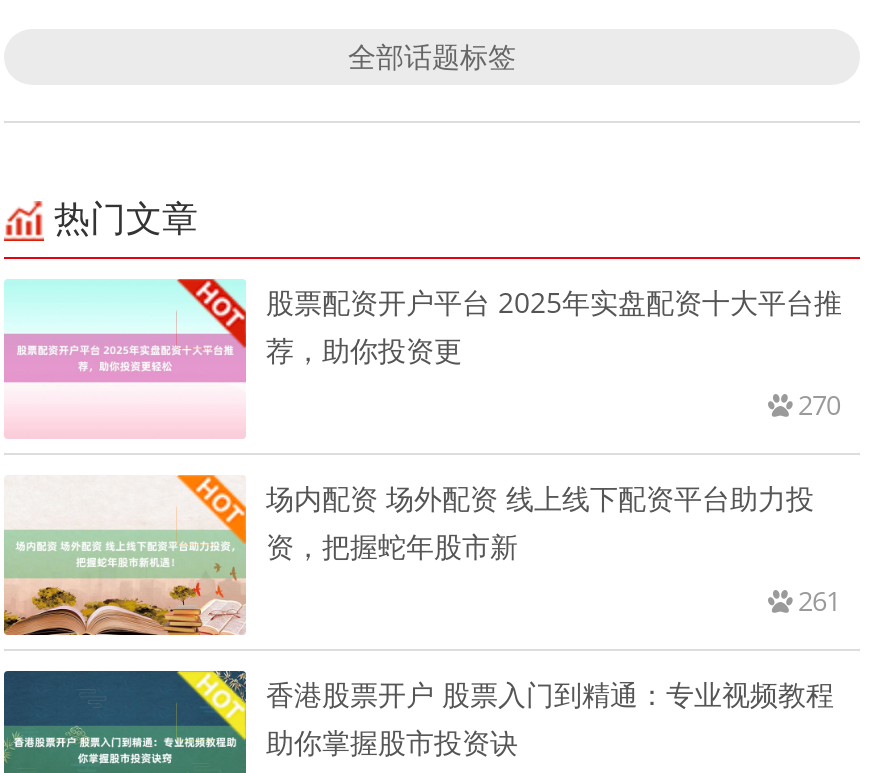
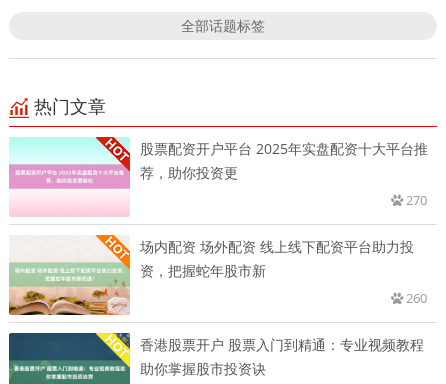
[798,582,840,618] 261 -> [406,288,427,306] 260

